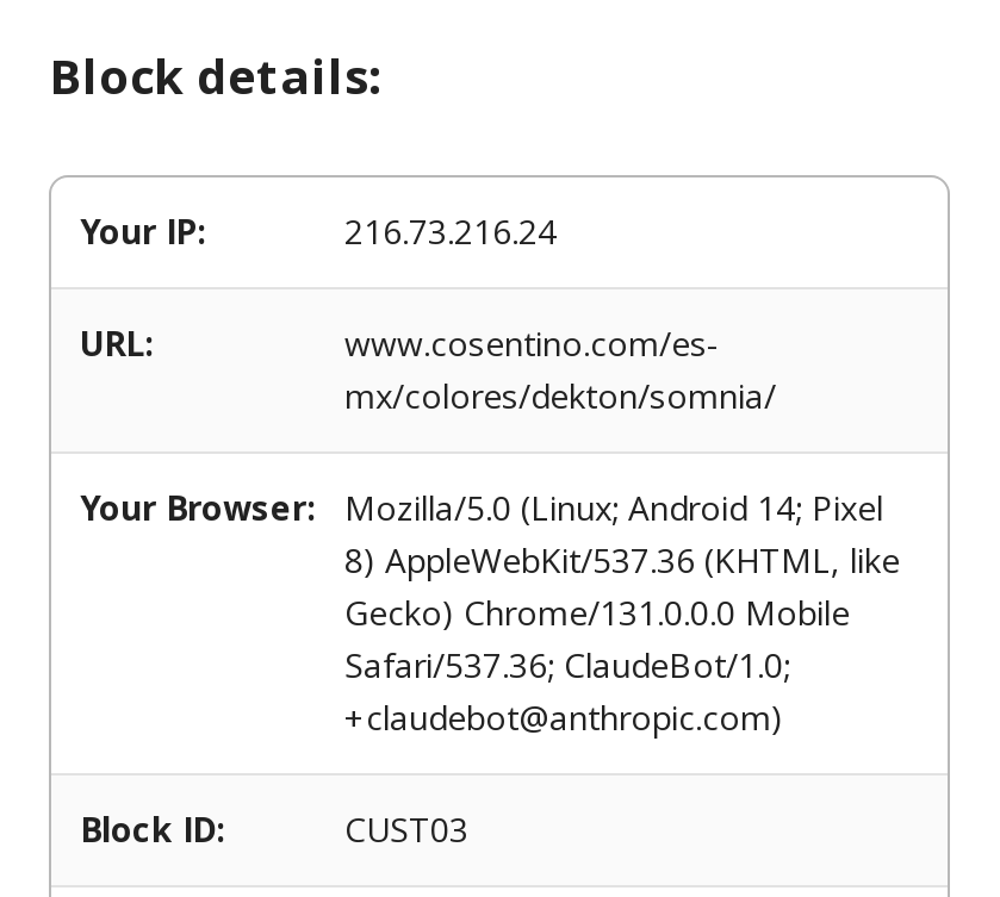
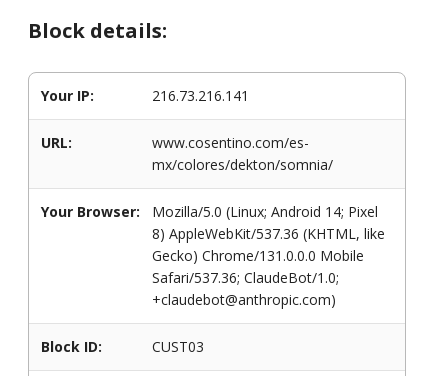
[344,208,557,254] 216.73.216.24 -> [152,86,249,105] 216.73.216.141

